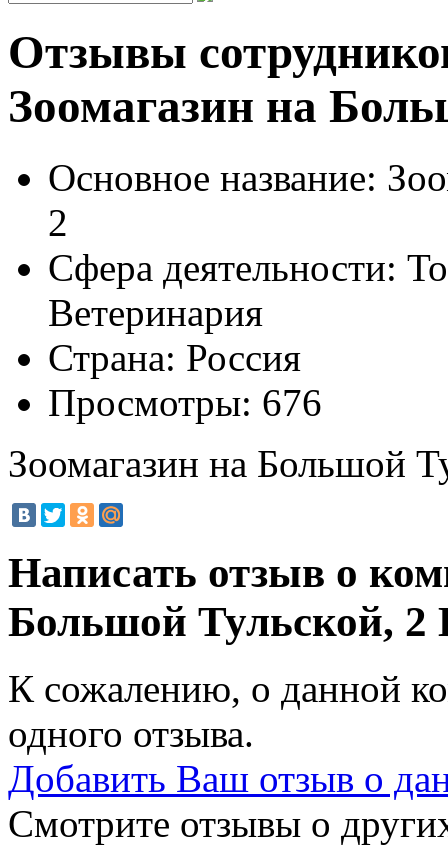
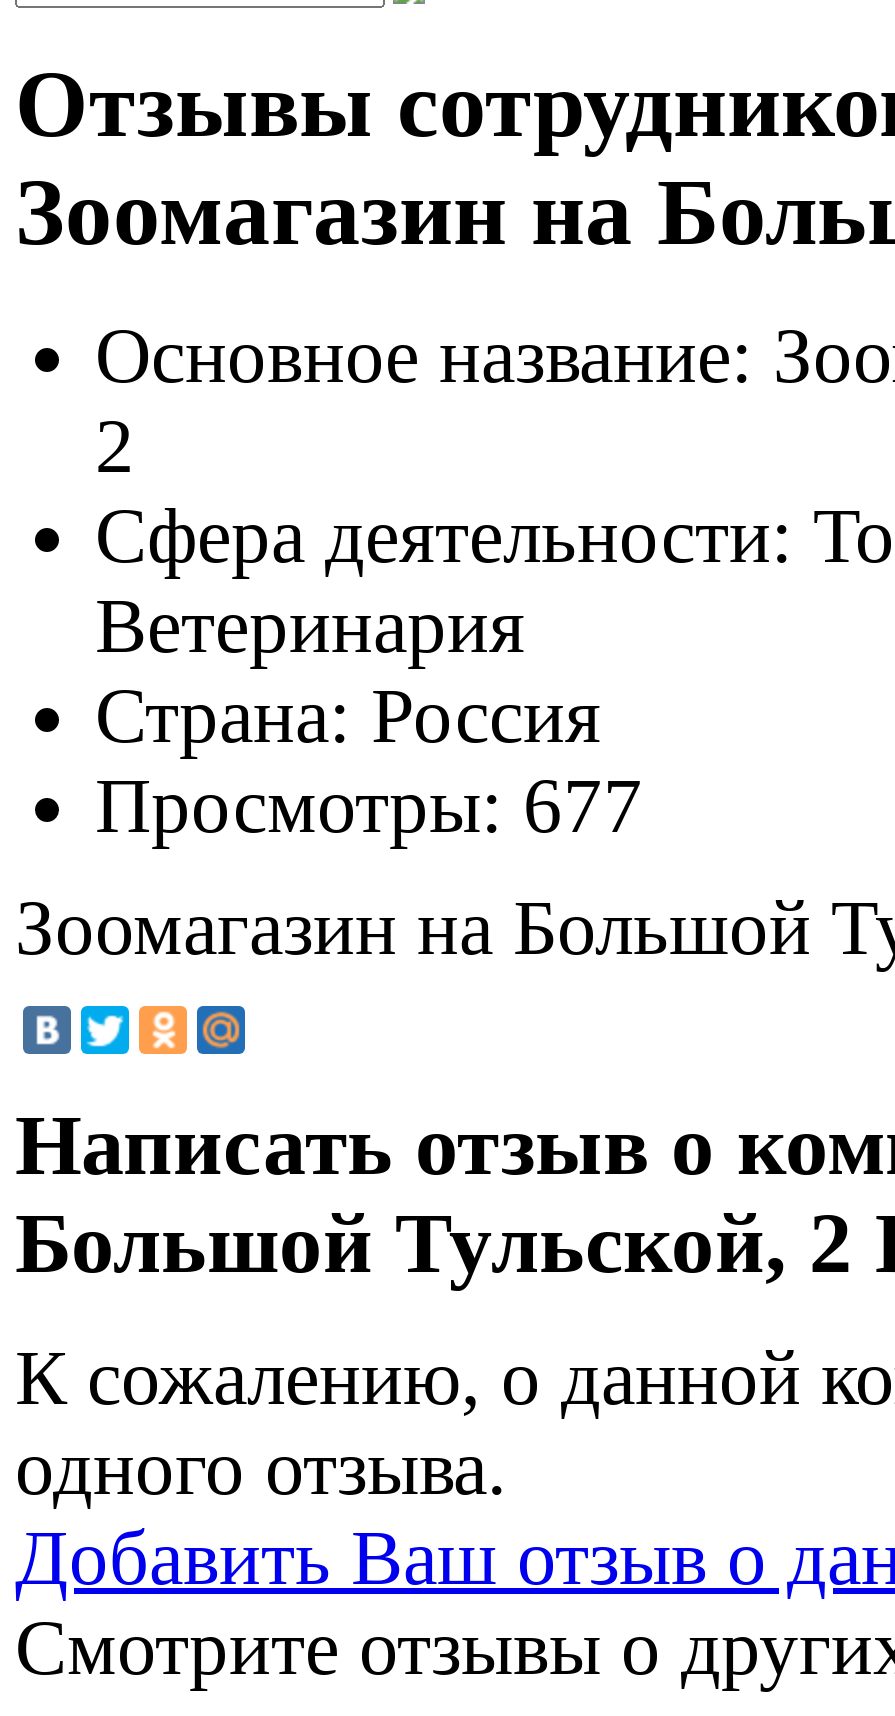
[48,381,322,424] Просмотры: 676 -> [95,762,643,848] Просмотры: 677

